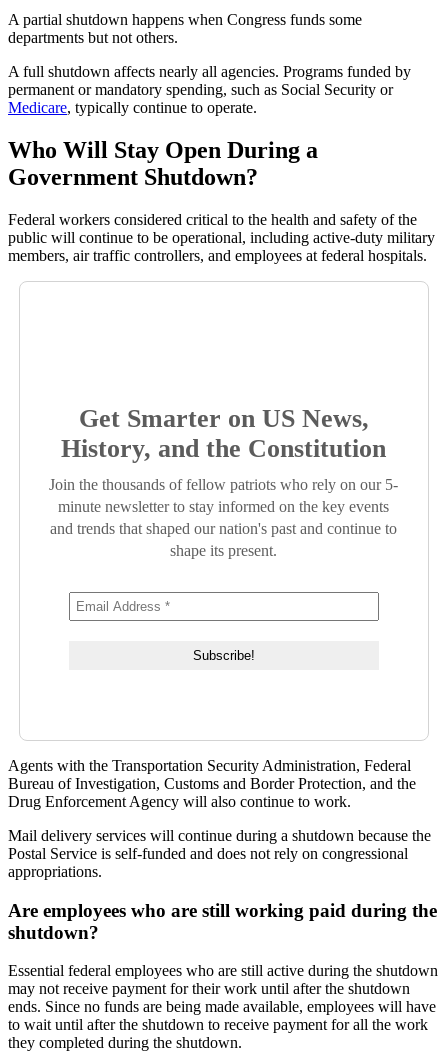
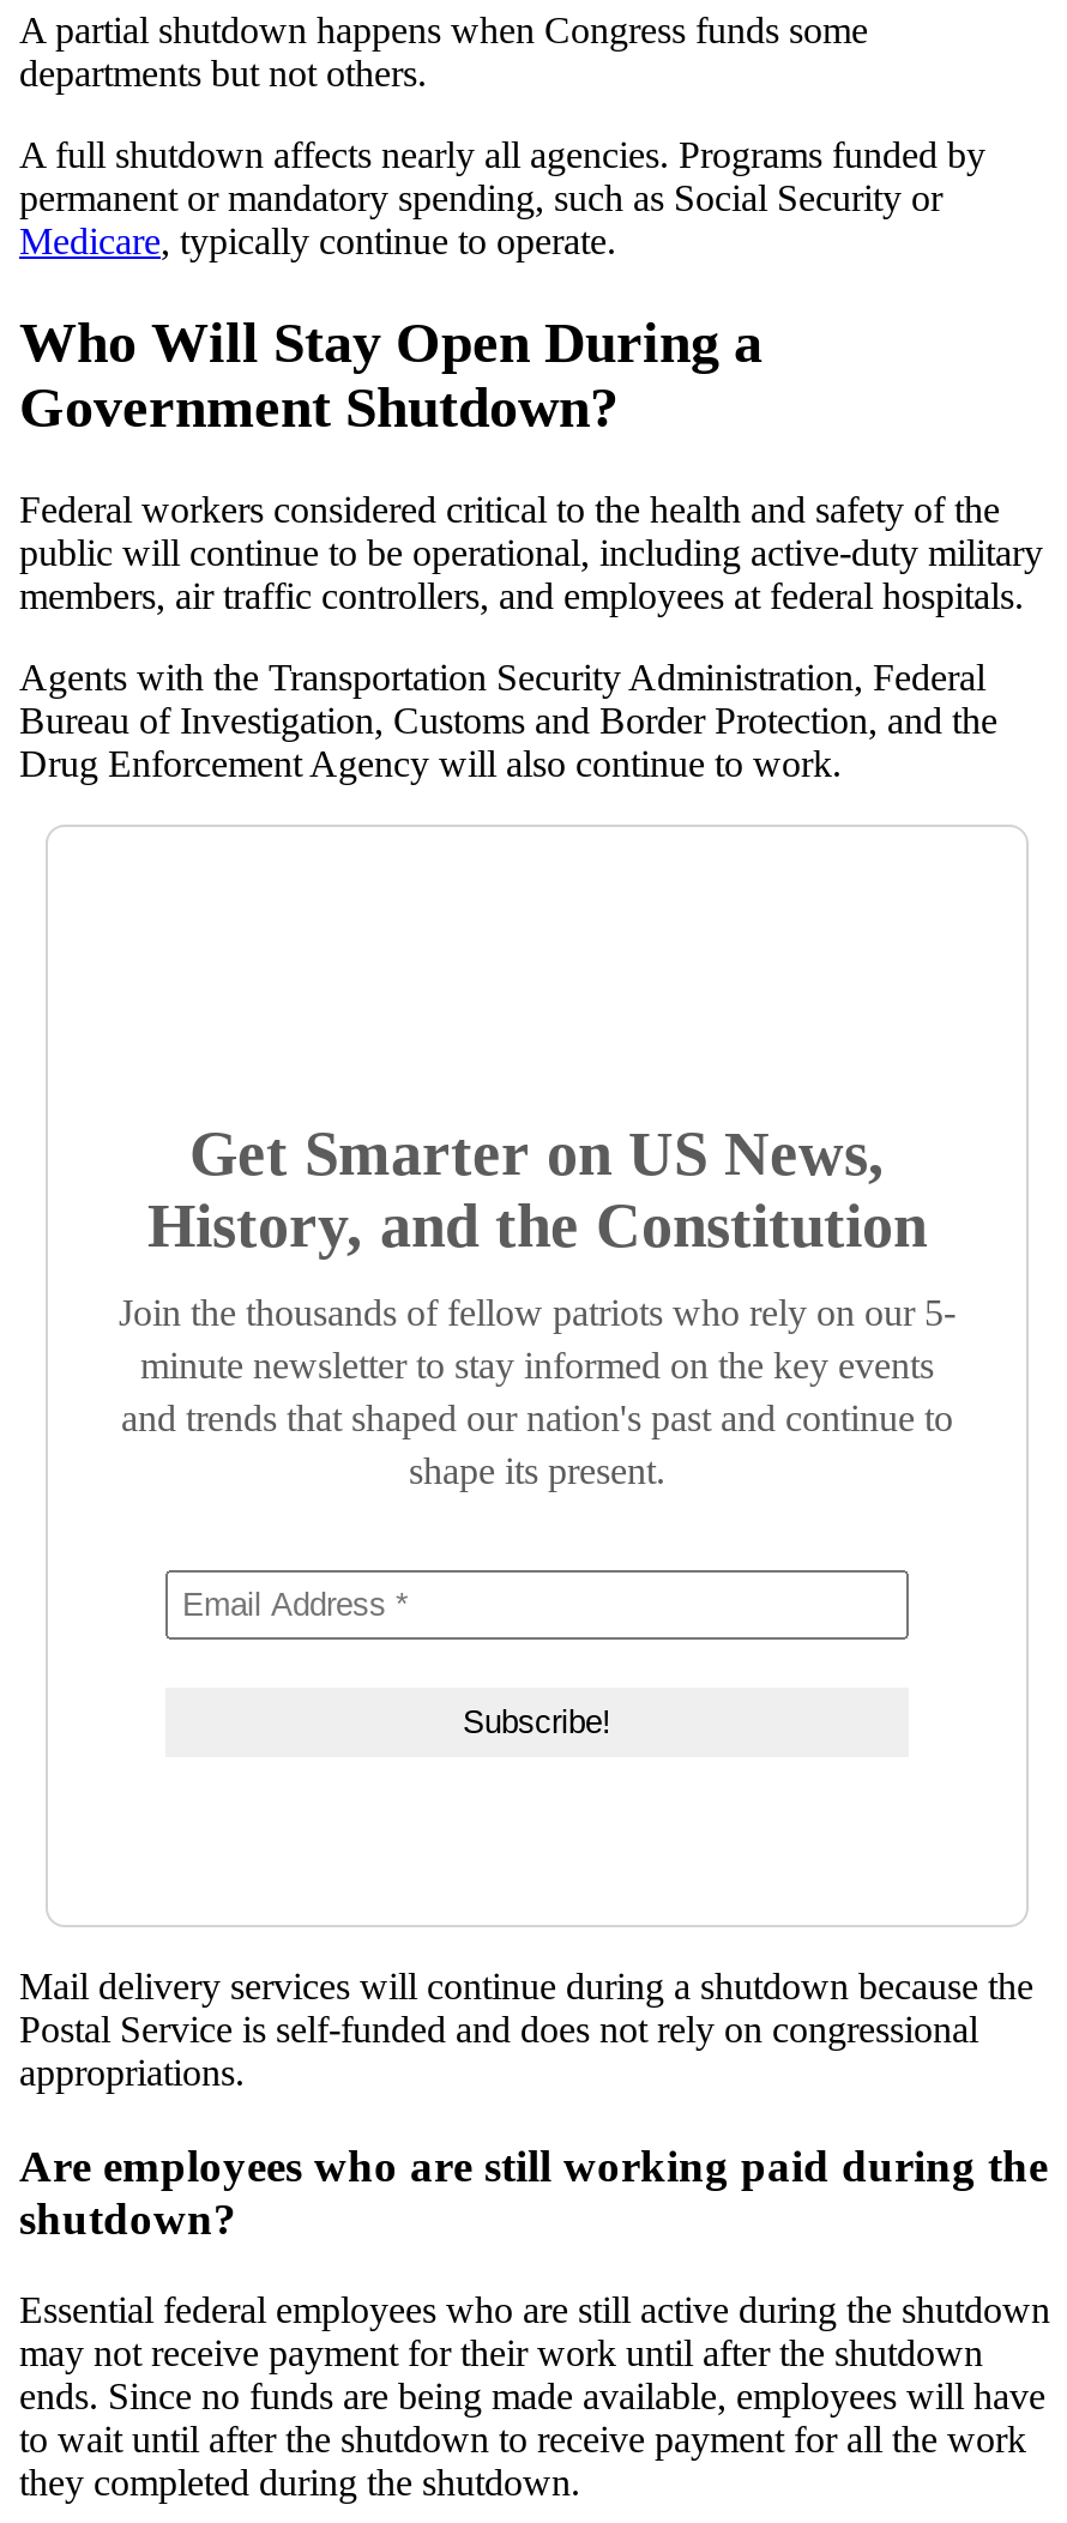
moved [49,404,398,559] -> [119,1119,956,1491]: Get Smarter on US News, | History, and the Constitution | Join the thousands of fellow patriots who rely on our 5- | minute newsletter to stay informed on the key events | and trends that shaped our nation's past and continue to | shape its present.
moved [8,757,416,810] -> [19,657,997,784]: Agents with the Transportation Security Administration, Federal | Bureau of Investigation, Customs and Border Protection, and the | Drug Enforcement Agency will also continue to work.

